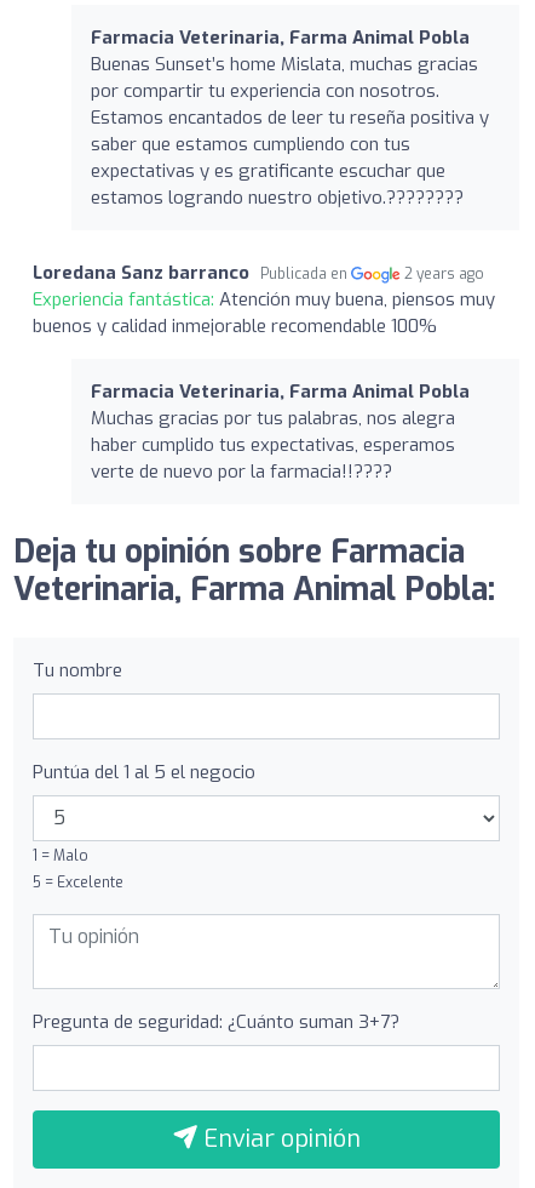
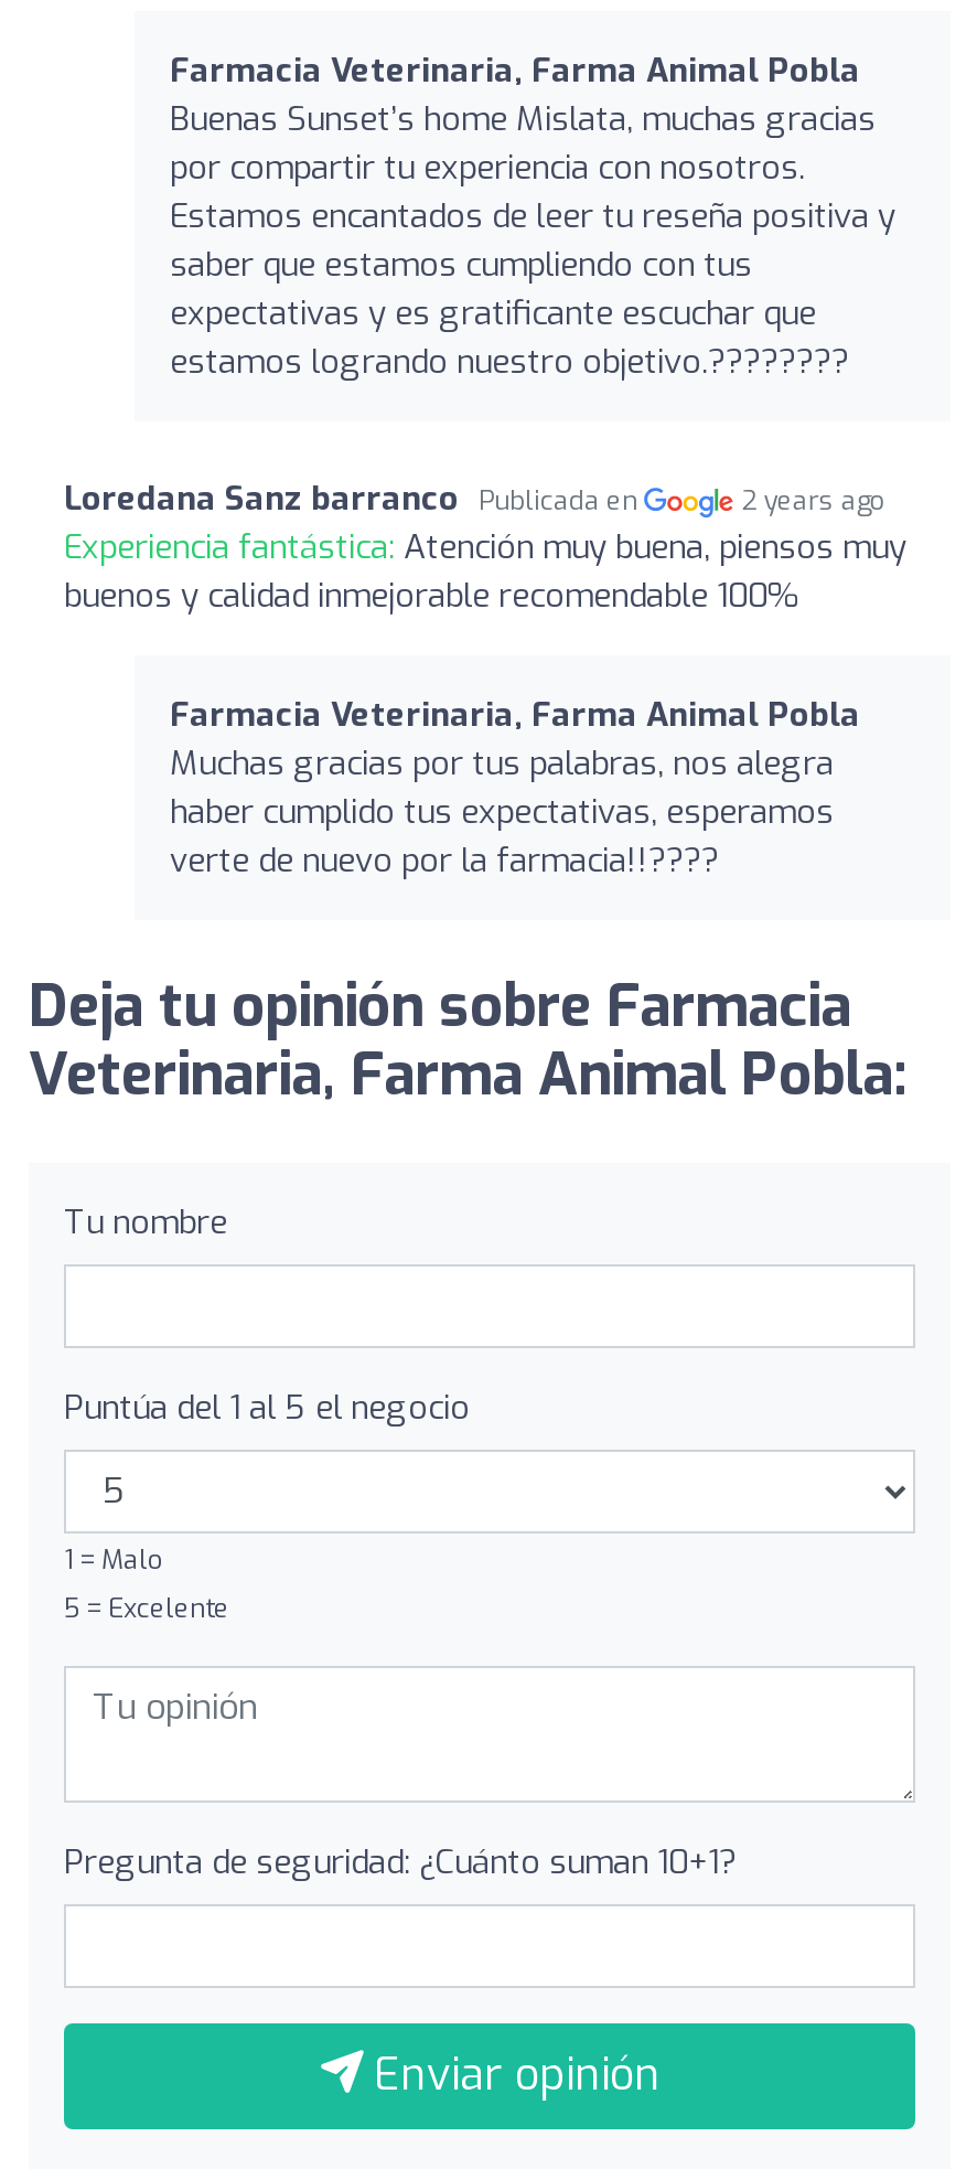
[33,1010,399,1034] Pregunta de seguridad: ¿Cuánto suman 3+7? -> [64,1840,737,1884] Pregunta de seguridad: ¿Cuánto suman 10+1?

